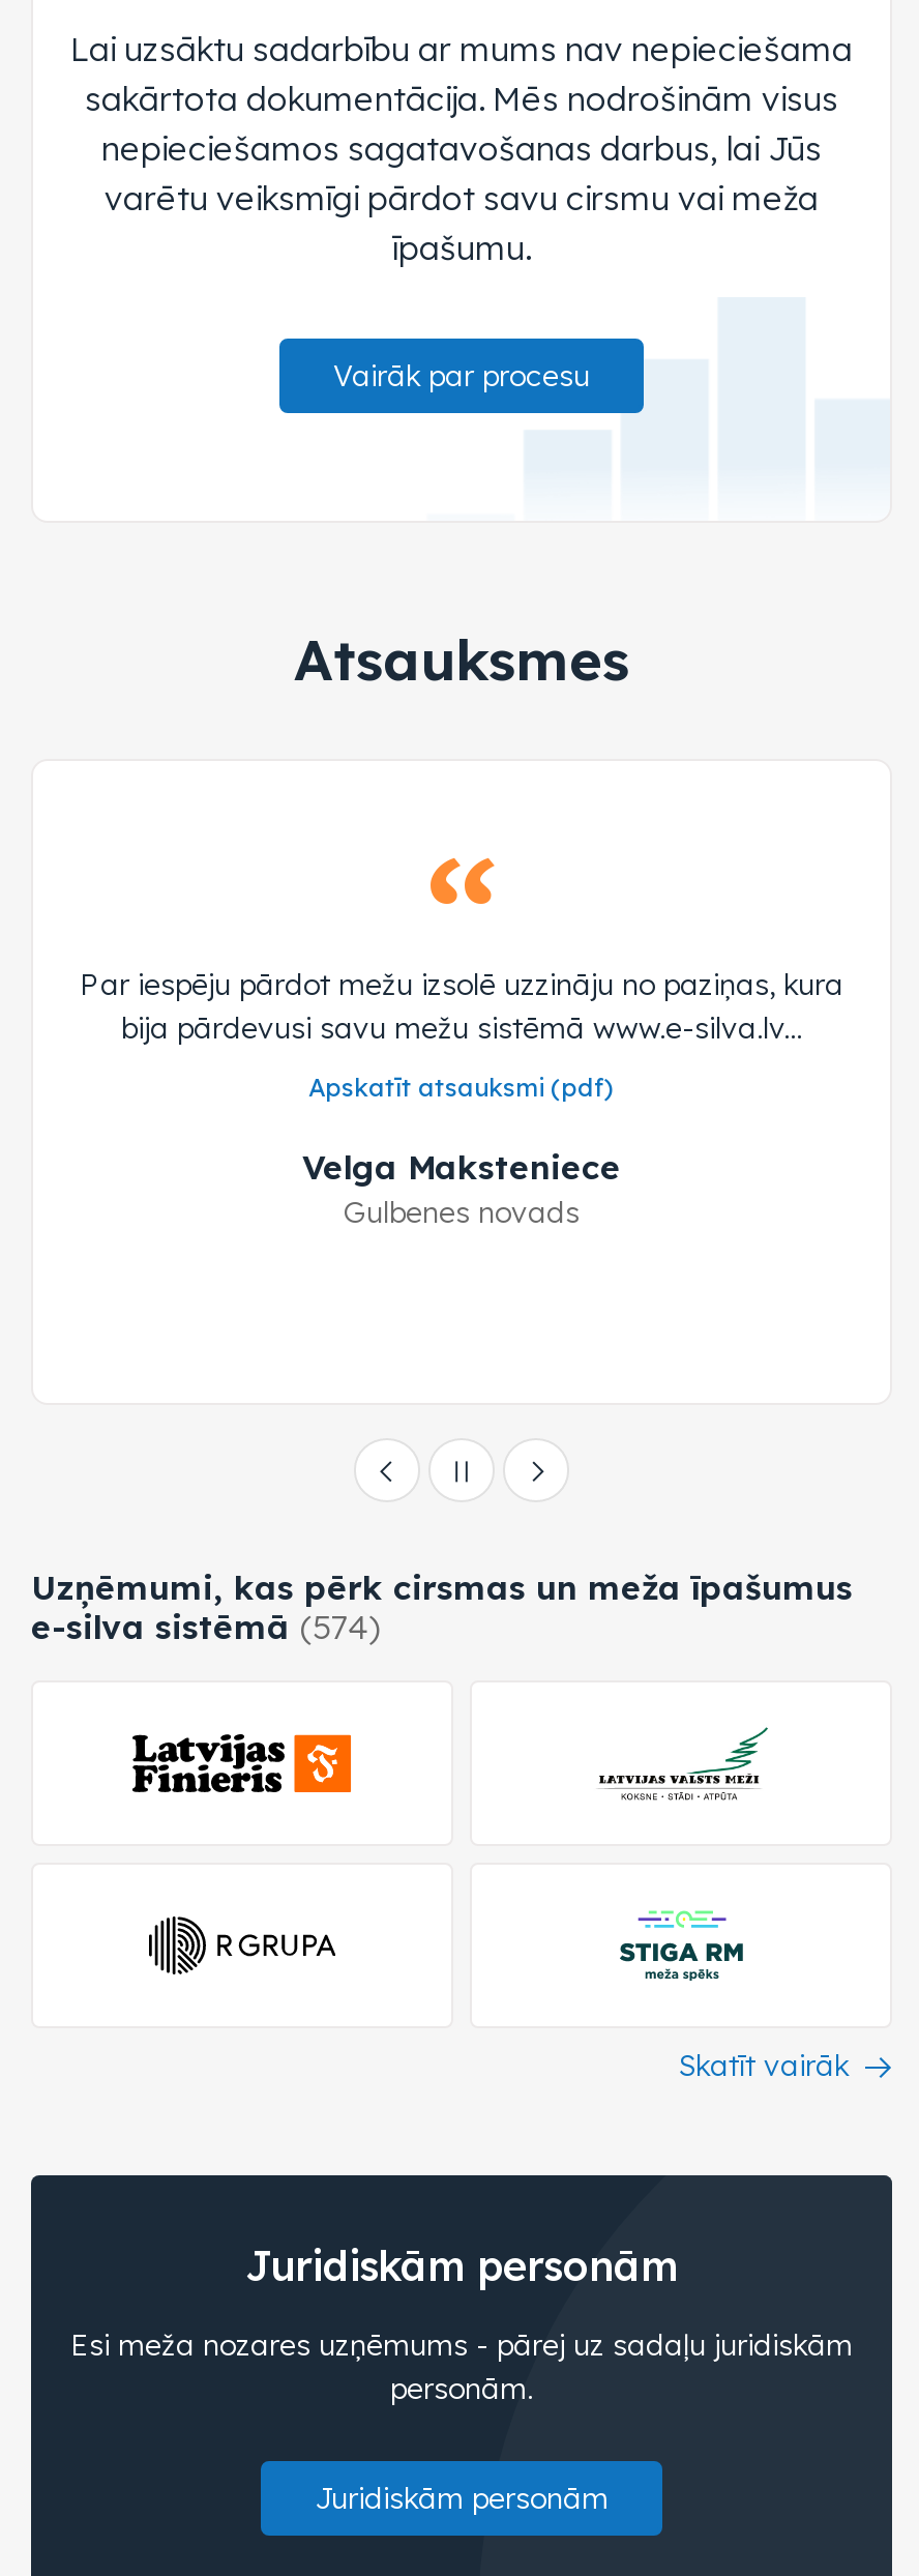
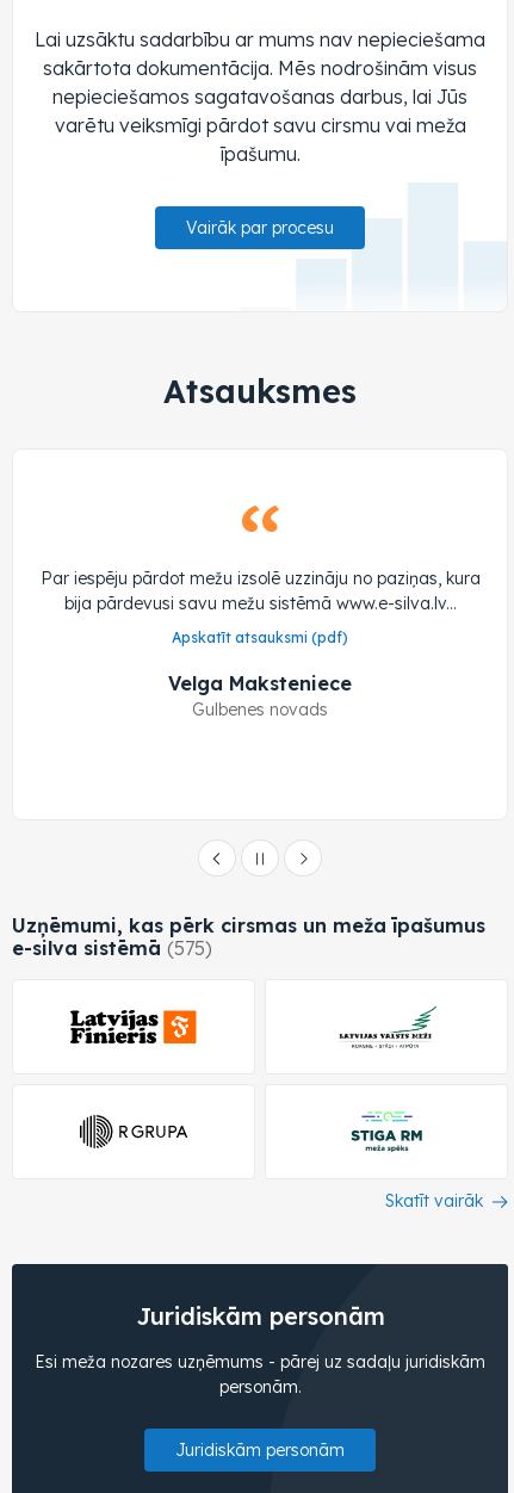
[31,1606,381,1647] e-silva sistēmā (574) -> [12,936,212,960] e-silva sistēmā (575)

